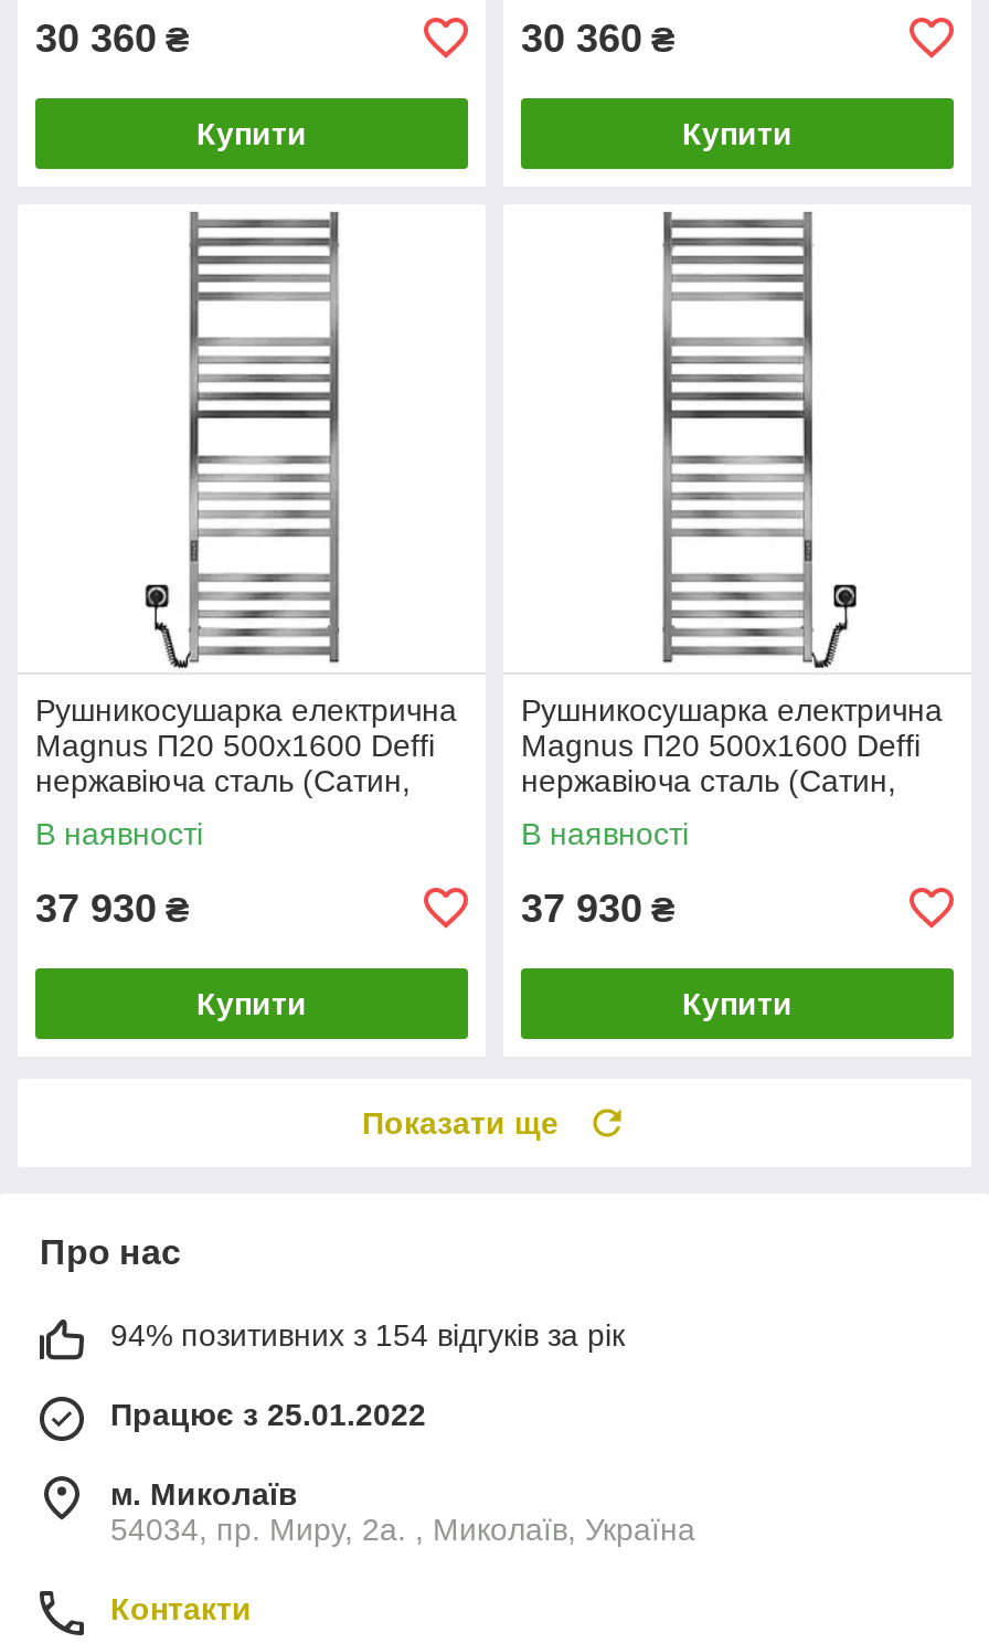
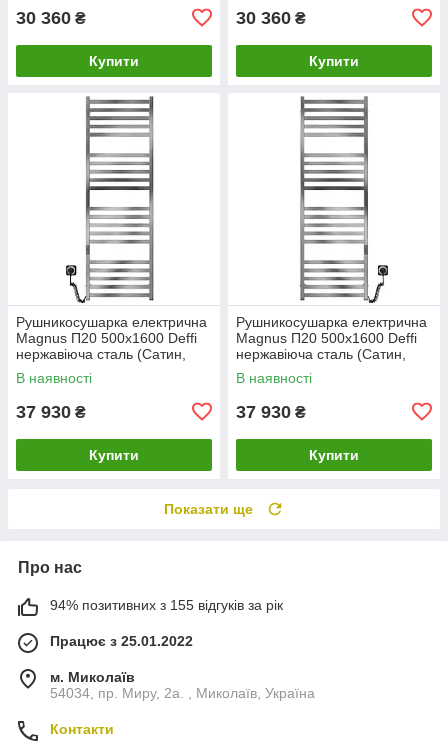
[110,1317,625,1352] 94% позитивних з 154 відгуків за рік -> [50,597,283,613] 94% позитивних з 155 відгуків за рік

